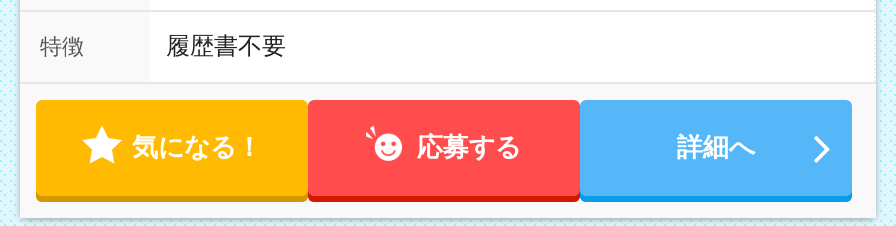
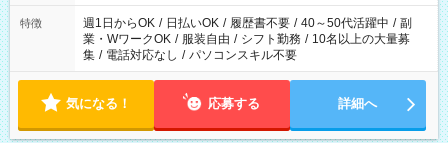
[166,32,286,60] 履歴書不要 -> [83,16,412,62] 週1日からOK / 日払いOK / 履歴書不要 / 40～50代活躍中 / 副 | 業・WワークOK / 服装自由 / シフト勤務 / 10名以上の大量募 | 集 / 電話対応なし / パソコンスキル不要

